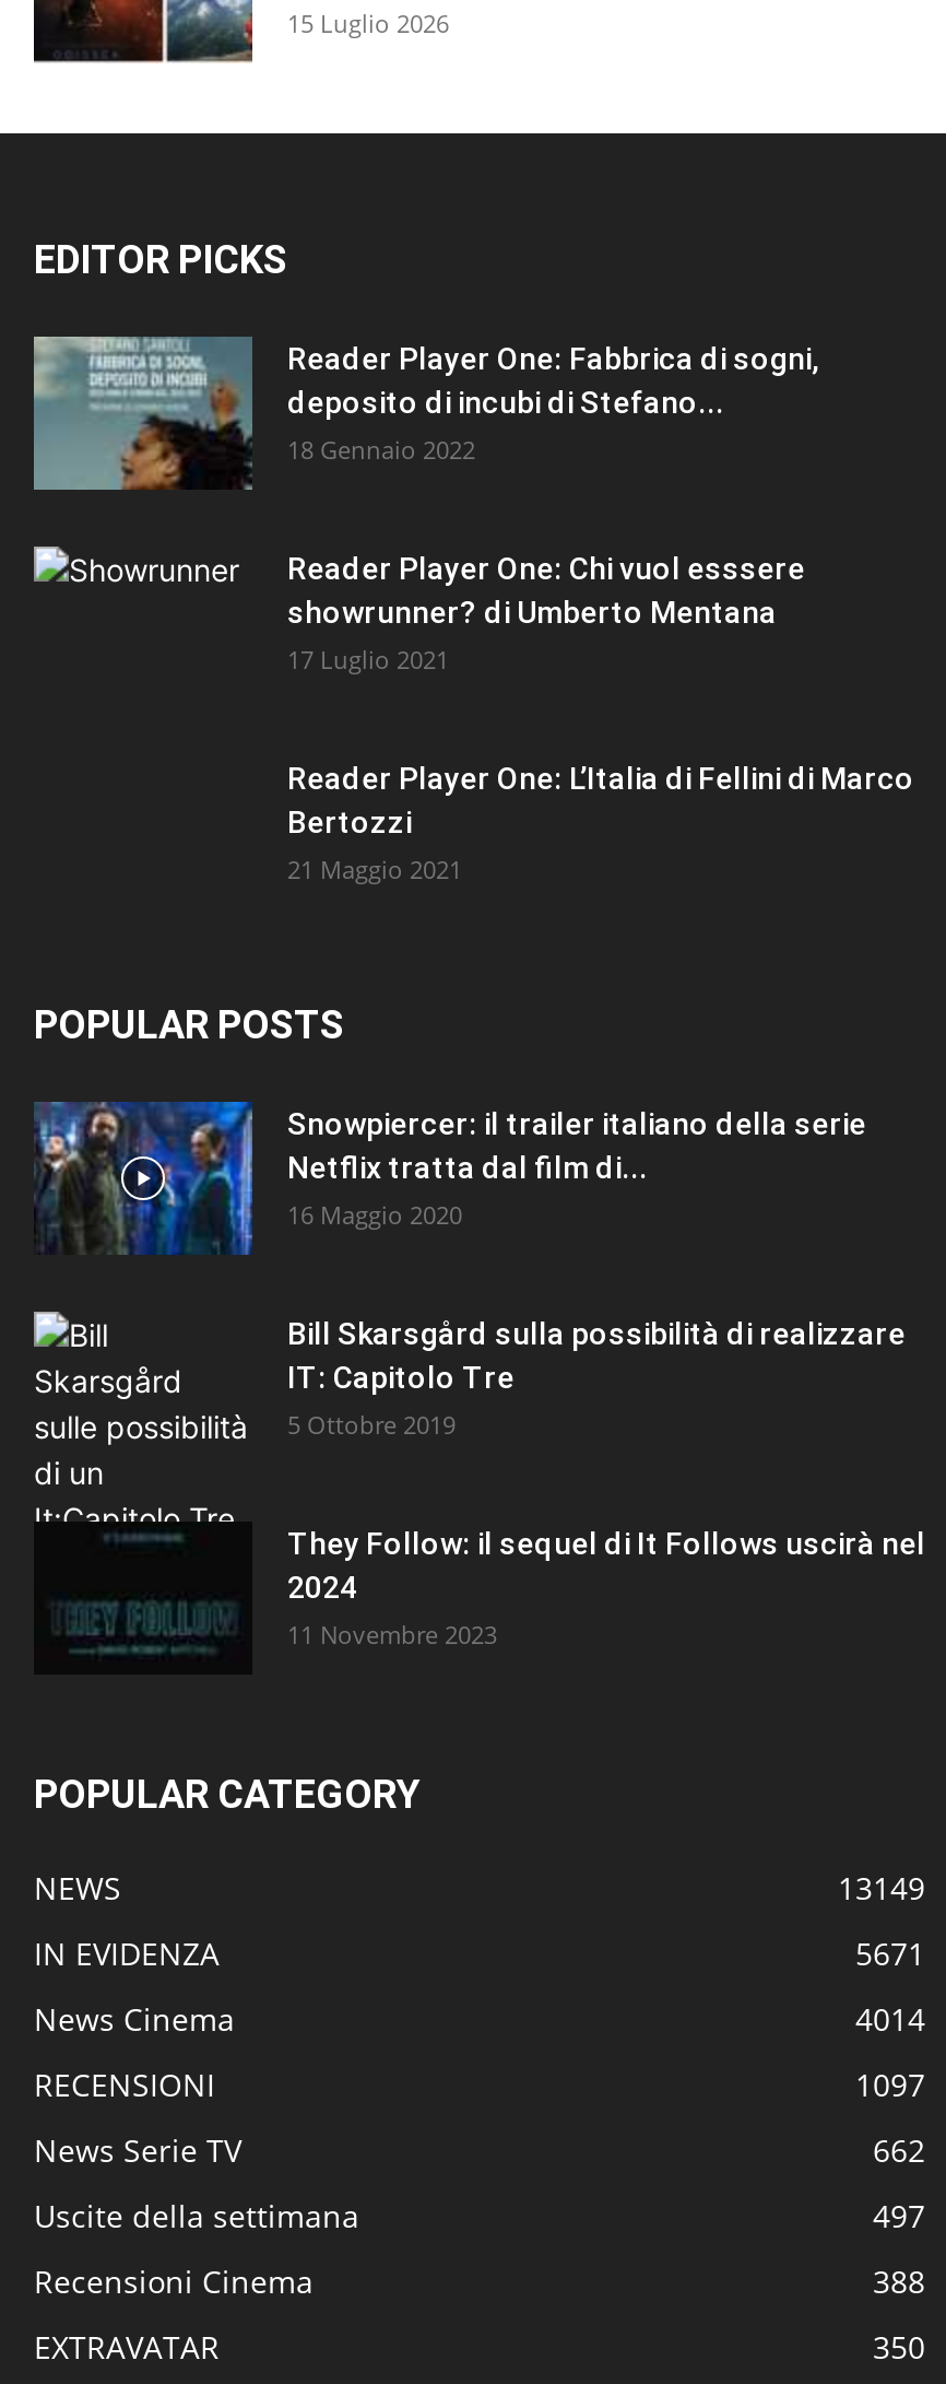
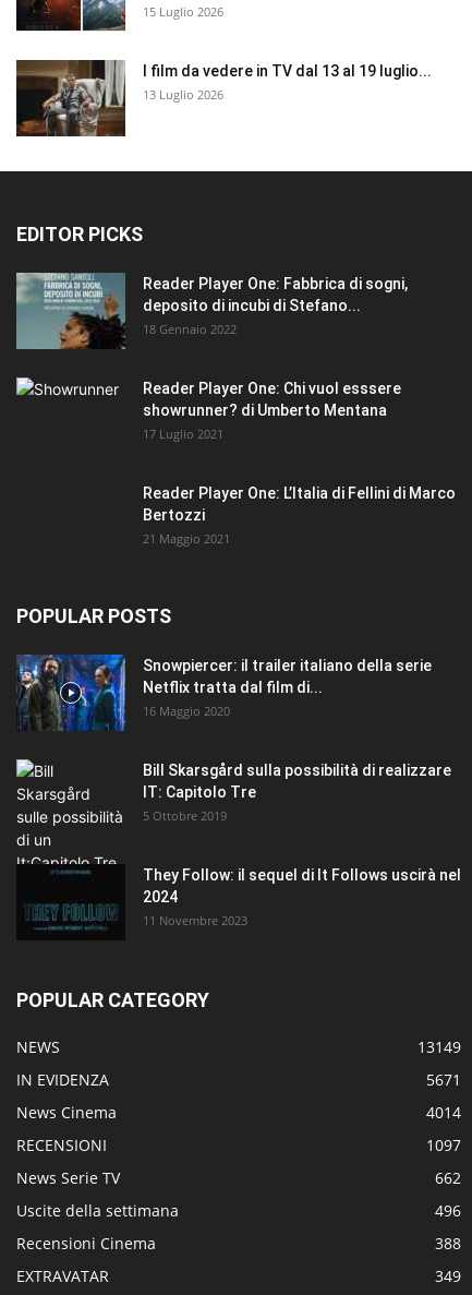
none -> [15,59,432,137] [image] | I film da vedere in TV dal 13 al 19 luglio... | 13 Luglio 2026
[873,2195,925,2236] 497 -> [435,1200,461,1221] 496
[873,2326,925,2367] 350 -> [435,1265,461,1286] 349

